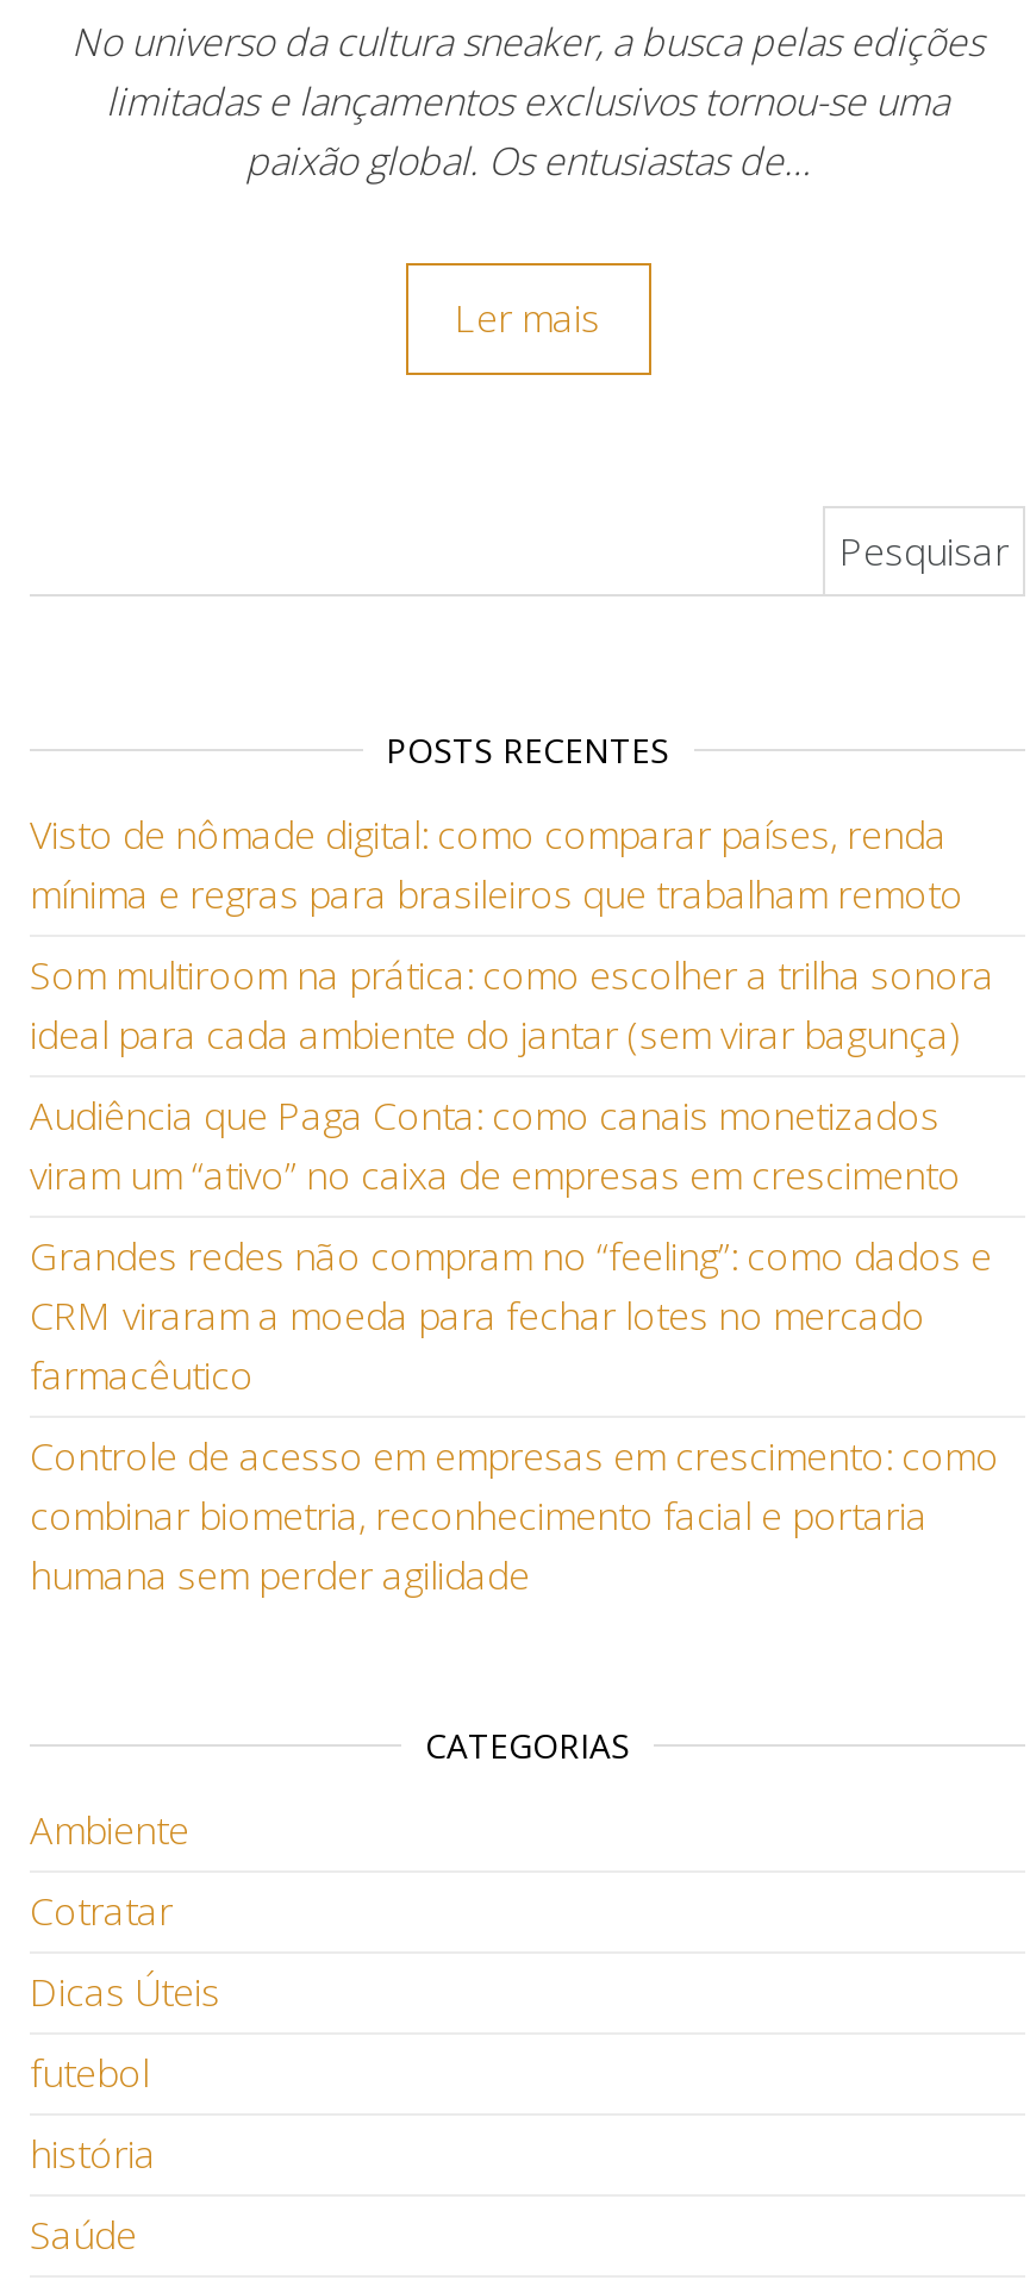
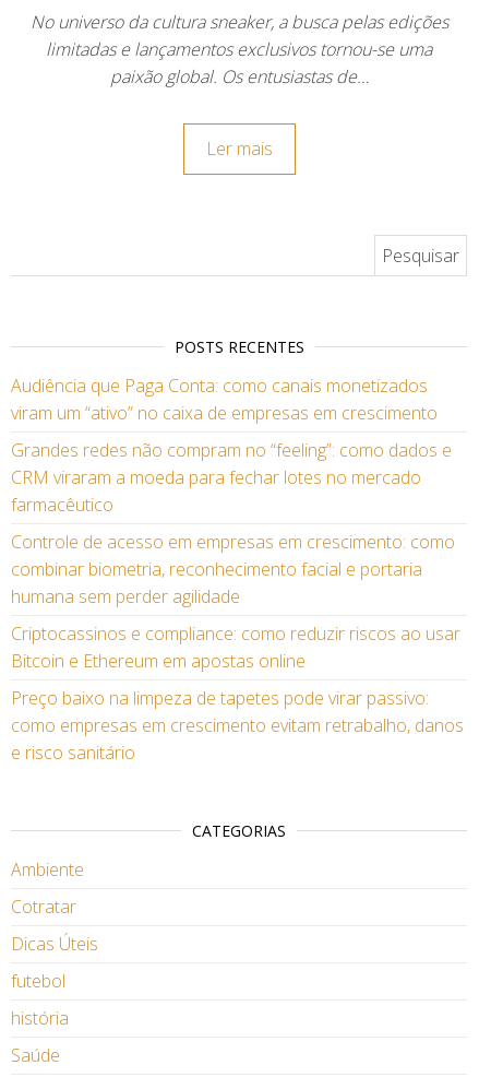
[30,808,994,1061] Visto de nômade digital: como comparar países, renda | mínima e regras para brasileiros que trabalham remoto | Som multiroom na prática: como escolher a trilha sonora | ideal para cada ambiente do jantar (sem virar bagunça) -> none
moved [30,1089,999,1601] -> [11,374,455,608]: Audiência que Paga Conta: como canais monetizados | viram um “ativo” no caixa de empresas em crescimento | Grandes redes não compram no “feeling”: como dados e | CRM viraram a moeda para fechar lotes no mercado | farmacêutico | Controle de acesso em empresas em crescimento: como | combinar biometria, reconhecimento facial e portaria | humana sem perder agilidade
none -> [11,622,464,765] Criptocassinos e compliance: como reduzir riscos ao usar | Bitcoin e Ethereum em apostas online | Preço baixo na limpeza de tapetes pode virar passivo: | como empresas em crescimento evitam retrabalho, danos | e risco sanitário

